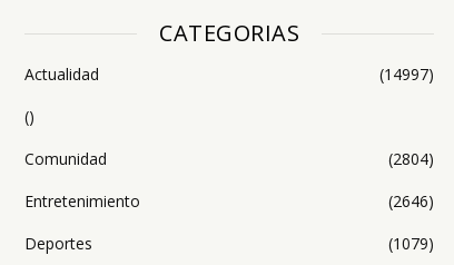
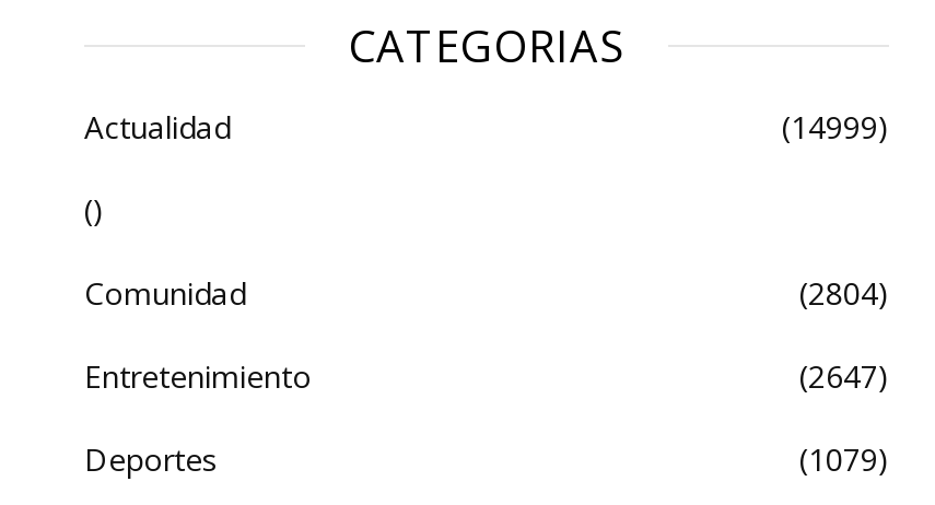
[379,64,434,85] (14997) -> [782,106,889,147] (14999)
[388,191,434,212] (2646) -> [799,355,889,397] (2647)

